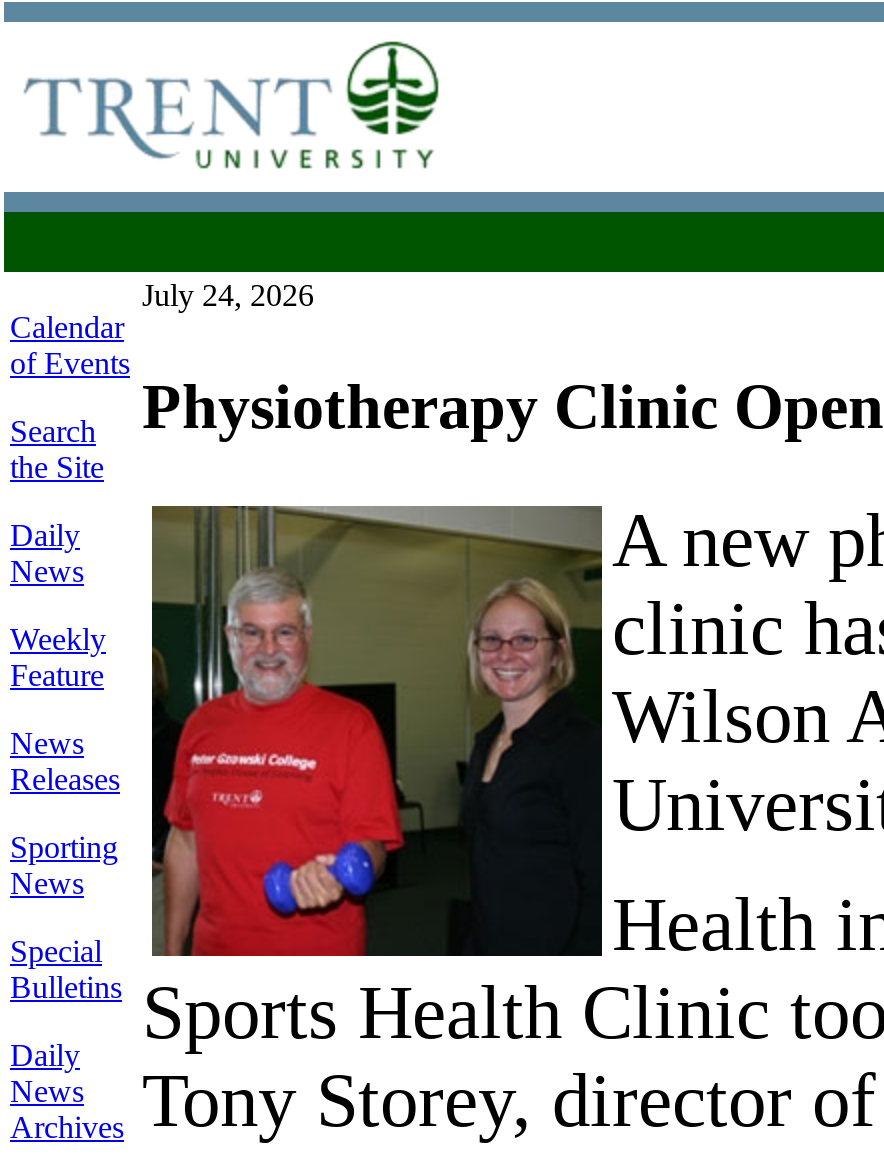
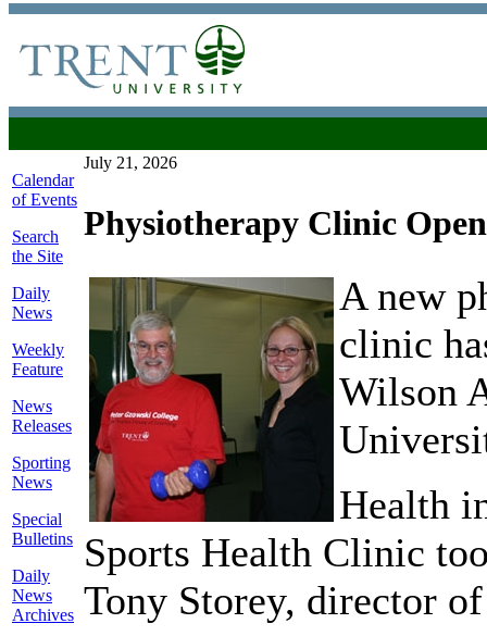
[142,278,314,312] July 24, 2026 -> [84,153,177,172] July 21, 2026

